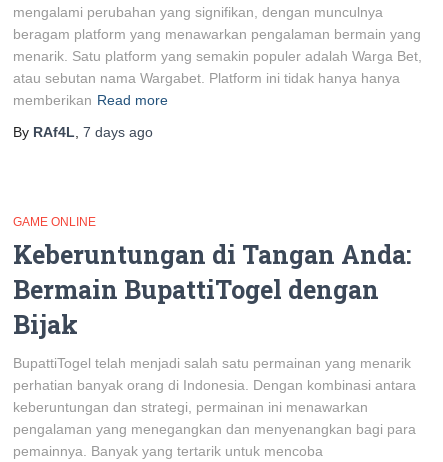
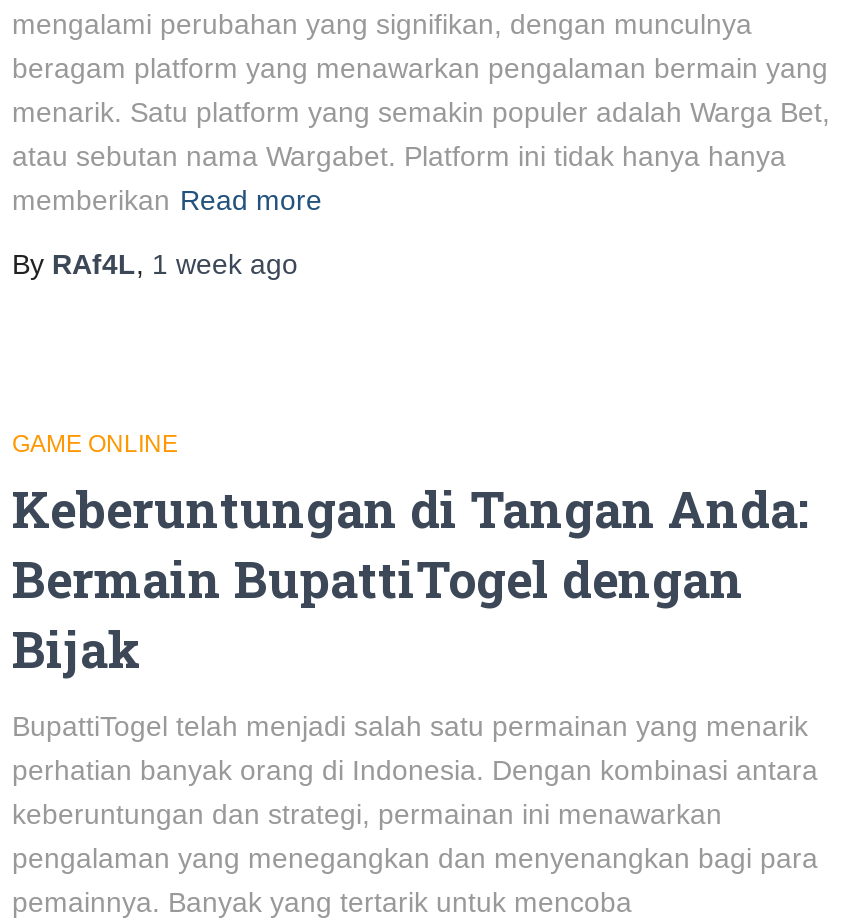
[13,124,153,140] By RAf4L, 7 days ago -> [12,248,298,280] By RAf4L, 1 week ago

